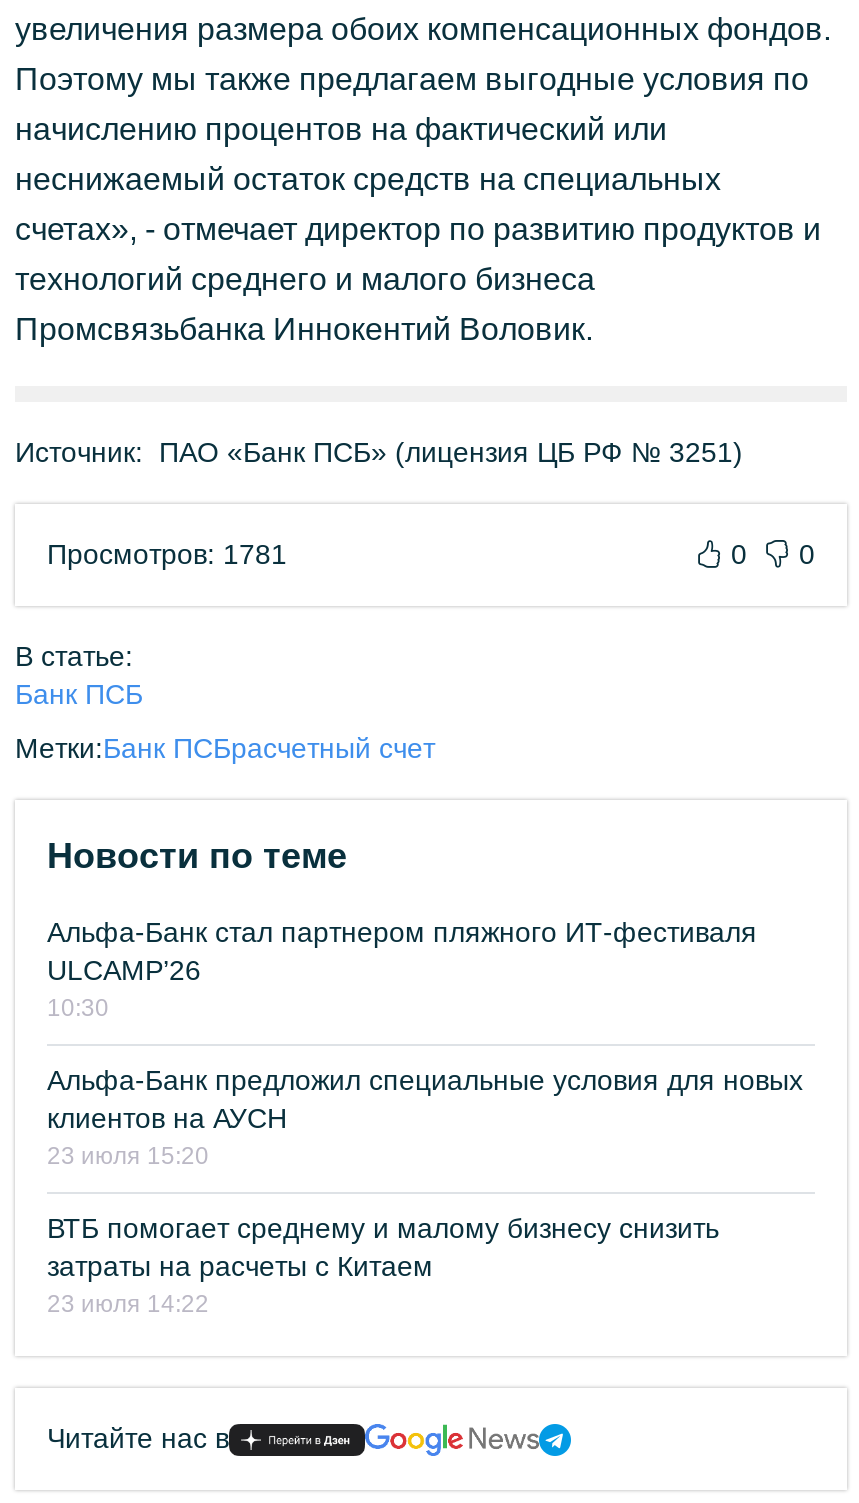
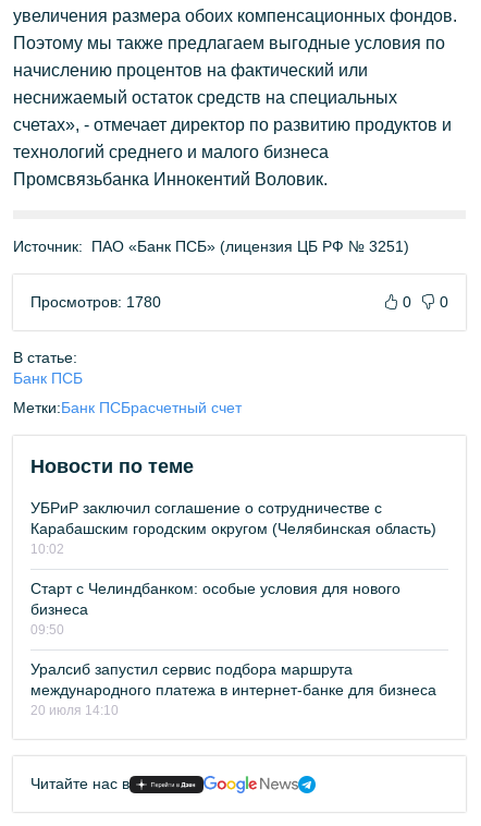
[47,538,287,570] Просмотров: 1781 -> [30,293,161,311] Просмотров: 1780
[47,916,757,1022] Альфа-Банк стал партнером пляжного ИТ-фестиваля | ULCAMP’26 | 10:30 -> [30,499,436,557] УБРиР заключил соглашение о сотрудничестве с | Карабашским городским округом (Челябинская область) | 10:02
[47,1064,803,1170] Альфа-Банк предложил специальные условия для новых | клиентов на АУСН | 23 июля 15:20 -> [30,580,400,637] Старт с Челиндбанком: особые условия для нового | бизнеса | 09:50
[47,1212,719,1318] ВТБ помогает среднему и малому бизнесу снизить | затраты на расчеты с Китаем | 23 июля 14:22 -> [30,660,436,718] Уралсиб запустил сервис подбора маршрута | международного платежа в интернет-банке для бизнеса | 20 июля 14:10

